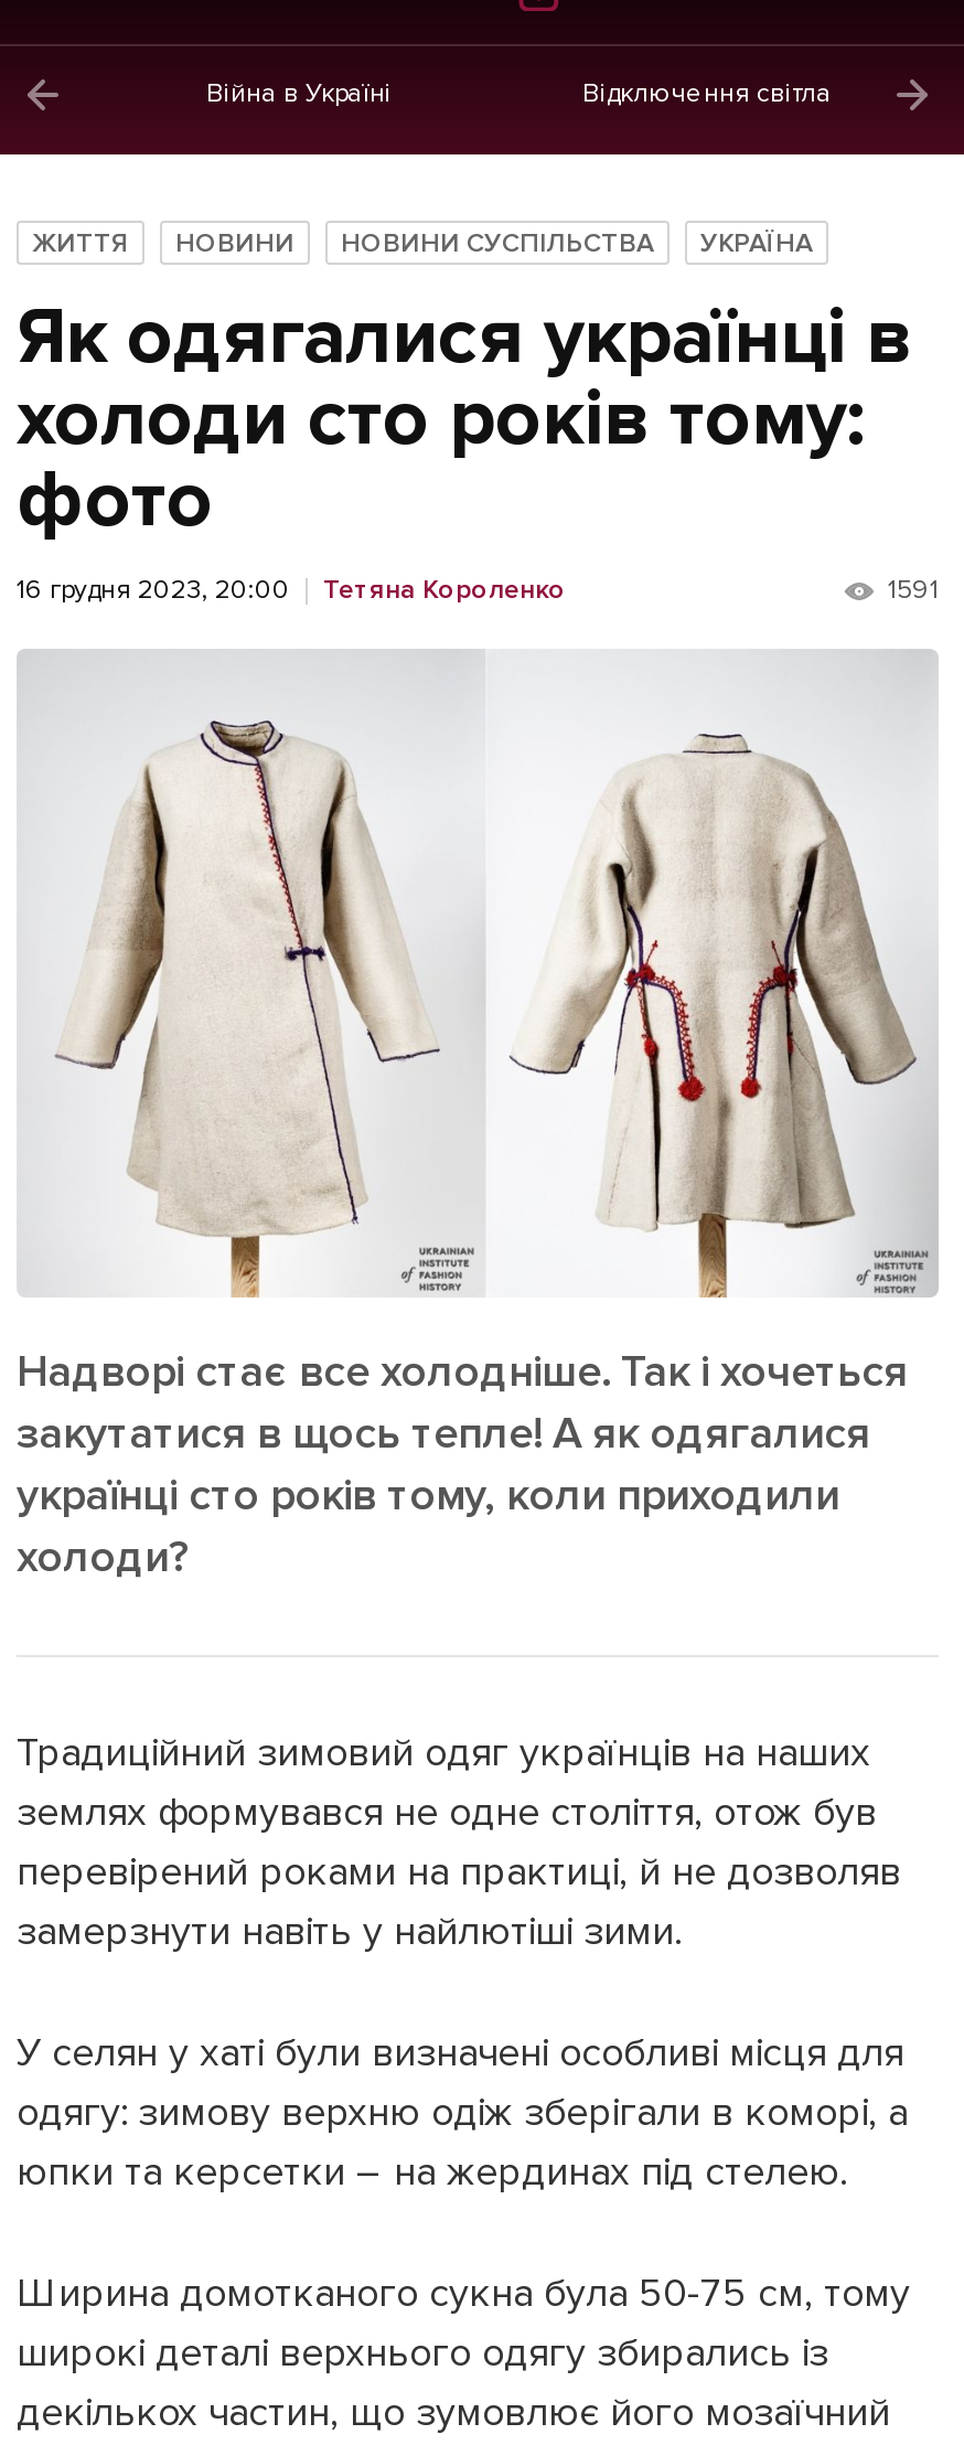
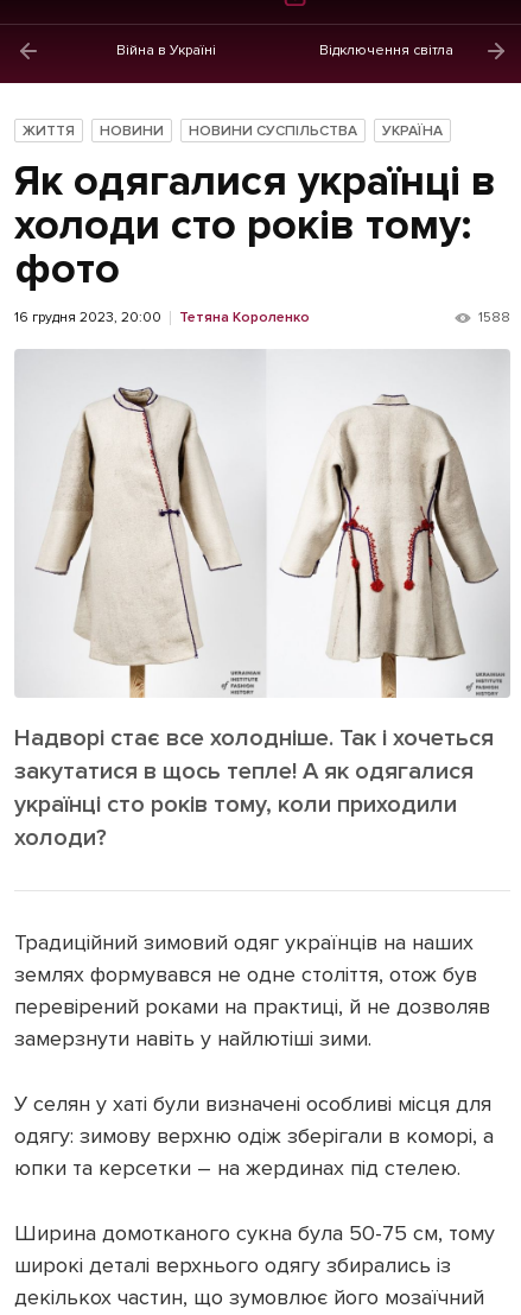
[888,574,939,607] 1591 -> [478,309,510,327] 1588

